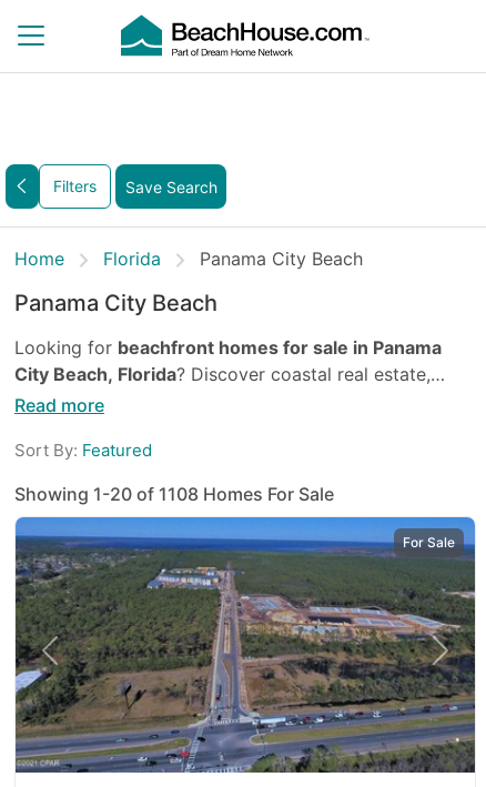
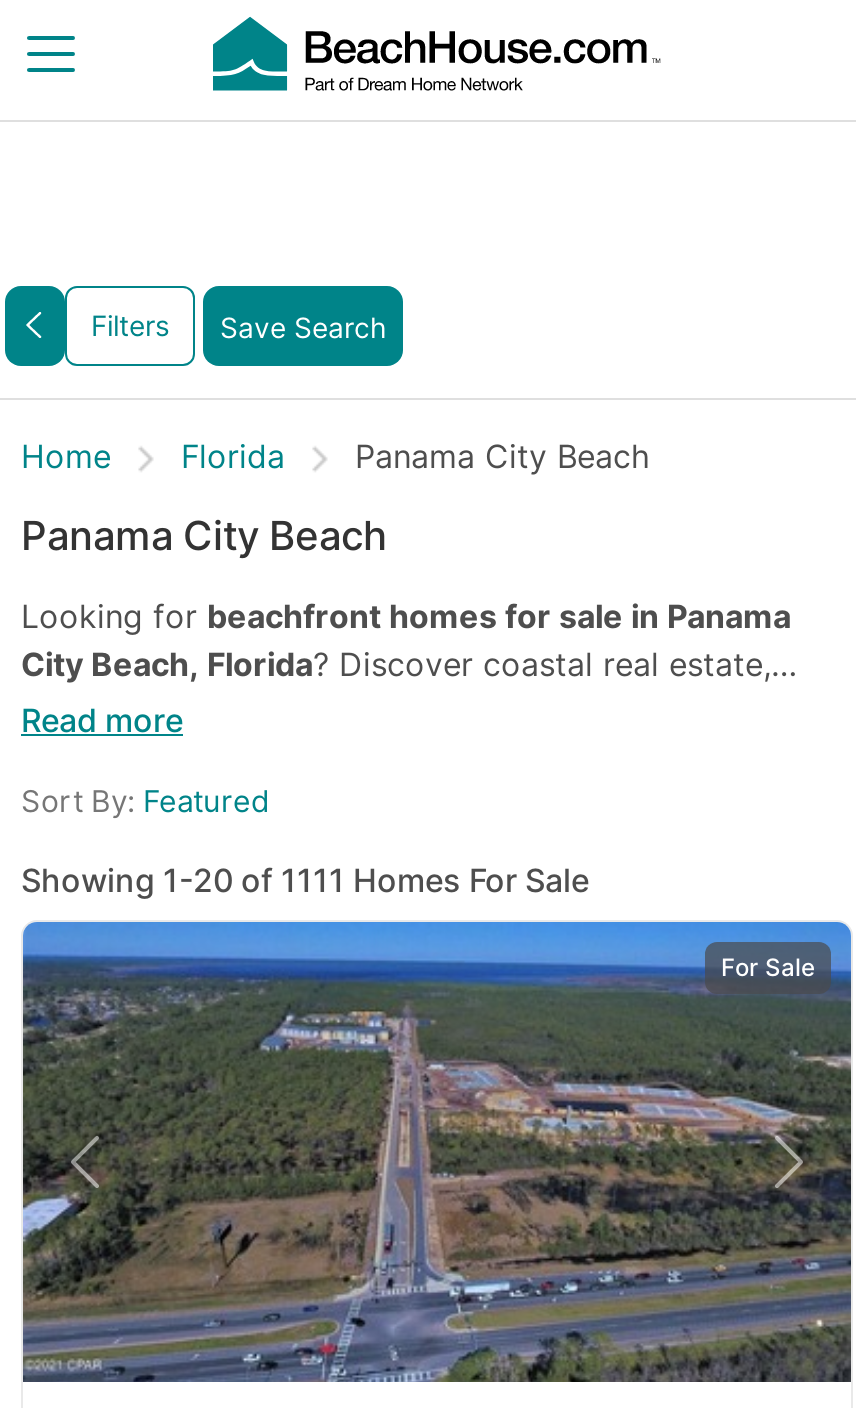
[14,483,334,505] Showing 1-20 of 1108 Homes For Sale -> [21,860,589,900] Showing 1-20 of 1111 Homes For Sale

